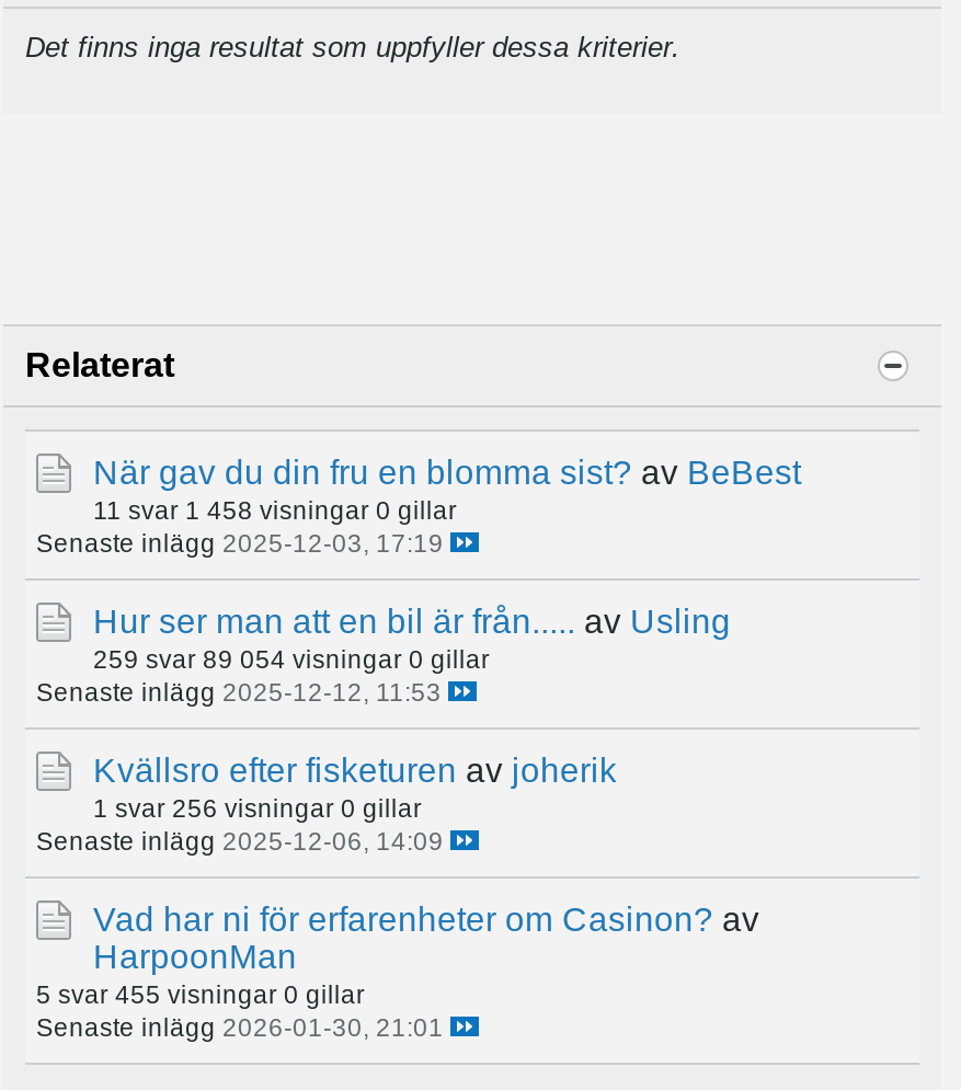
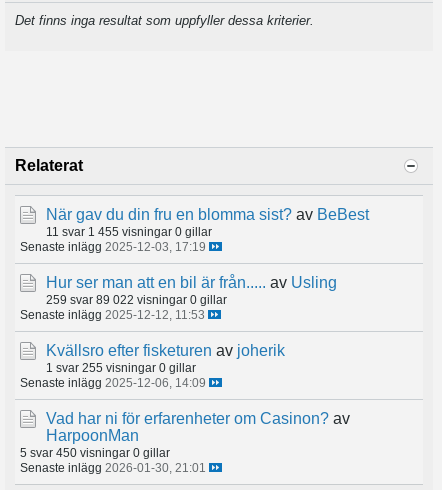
[93,495,457,524] 11 svar 1 458 visningar 0 gillar -> [46,225,212,238] 11 svar 1 455 visningar 0 gillar
[93,644,490,673] 259 svar 89 054 visningar 0 gillar -> [46,293,227,306] 259 svar 89 022 visningar 0 gillar
[93,793,422,822] 1 svar 256 visningar 0 gillar -> [46,361,196,374] 1 svar 255 visningar 0 gillar
[36,979,365,1008] 5 svar 455 visningar 0 gillar -> [20,446,170,459] 5 svar 450 visningar 0 gillar

